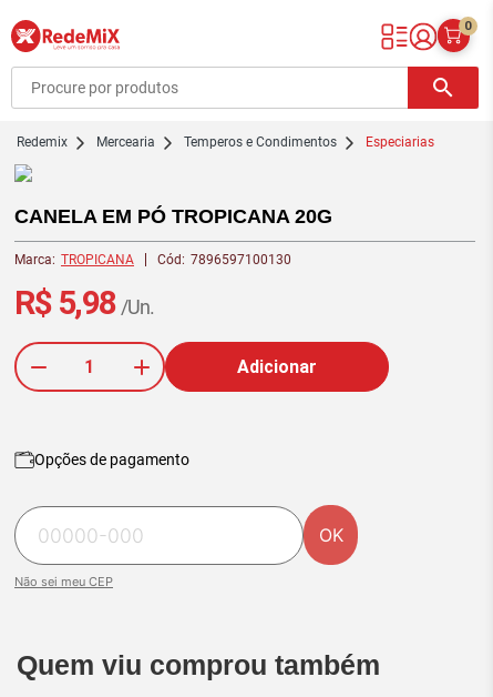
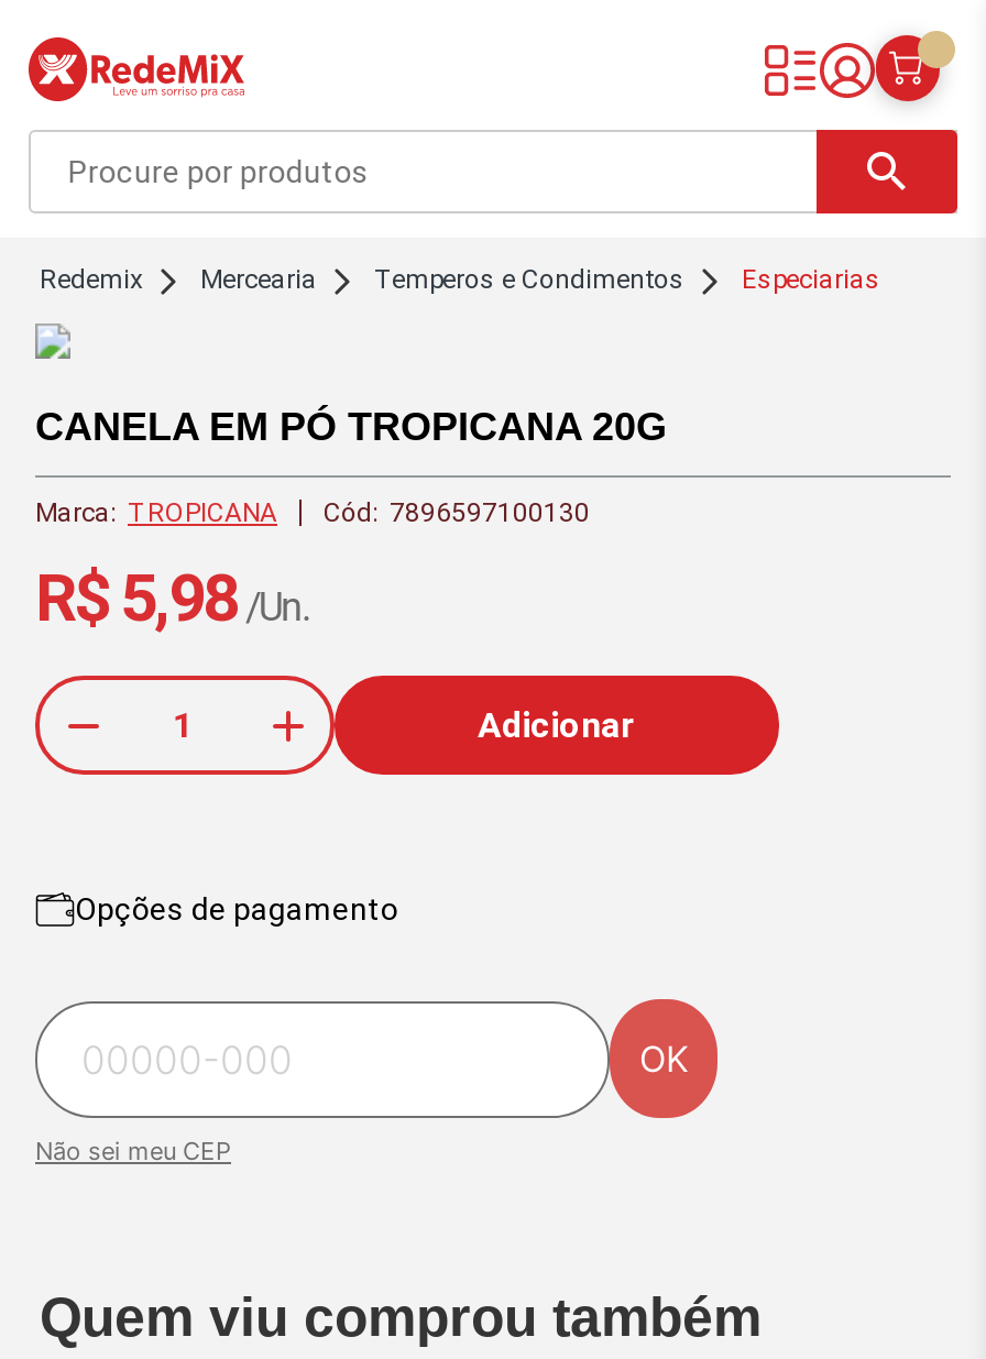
[464,18,472,33] 0 -> none

